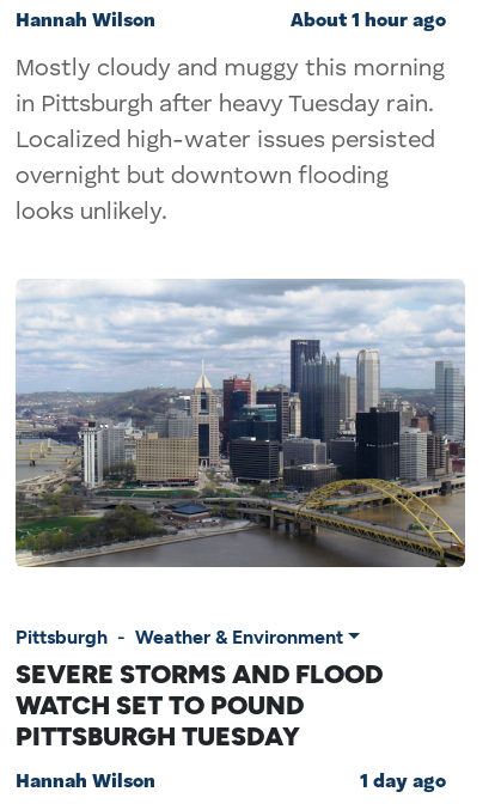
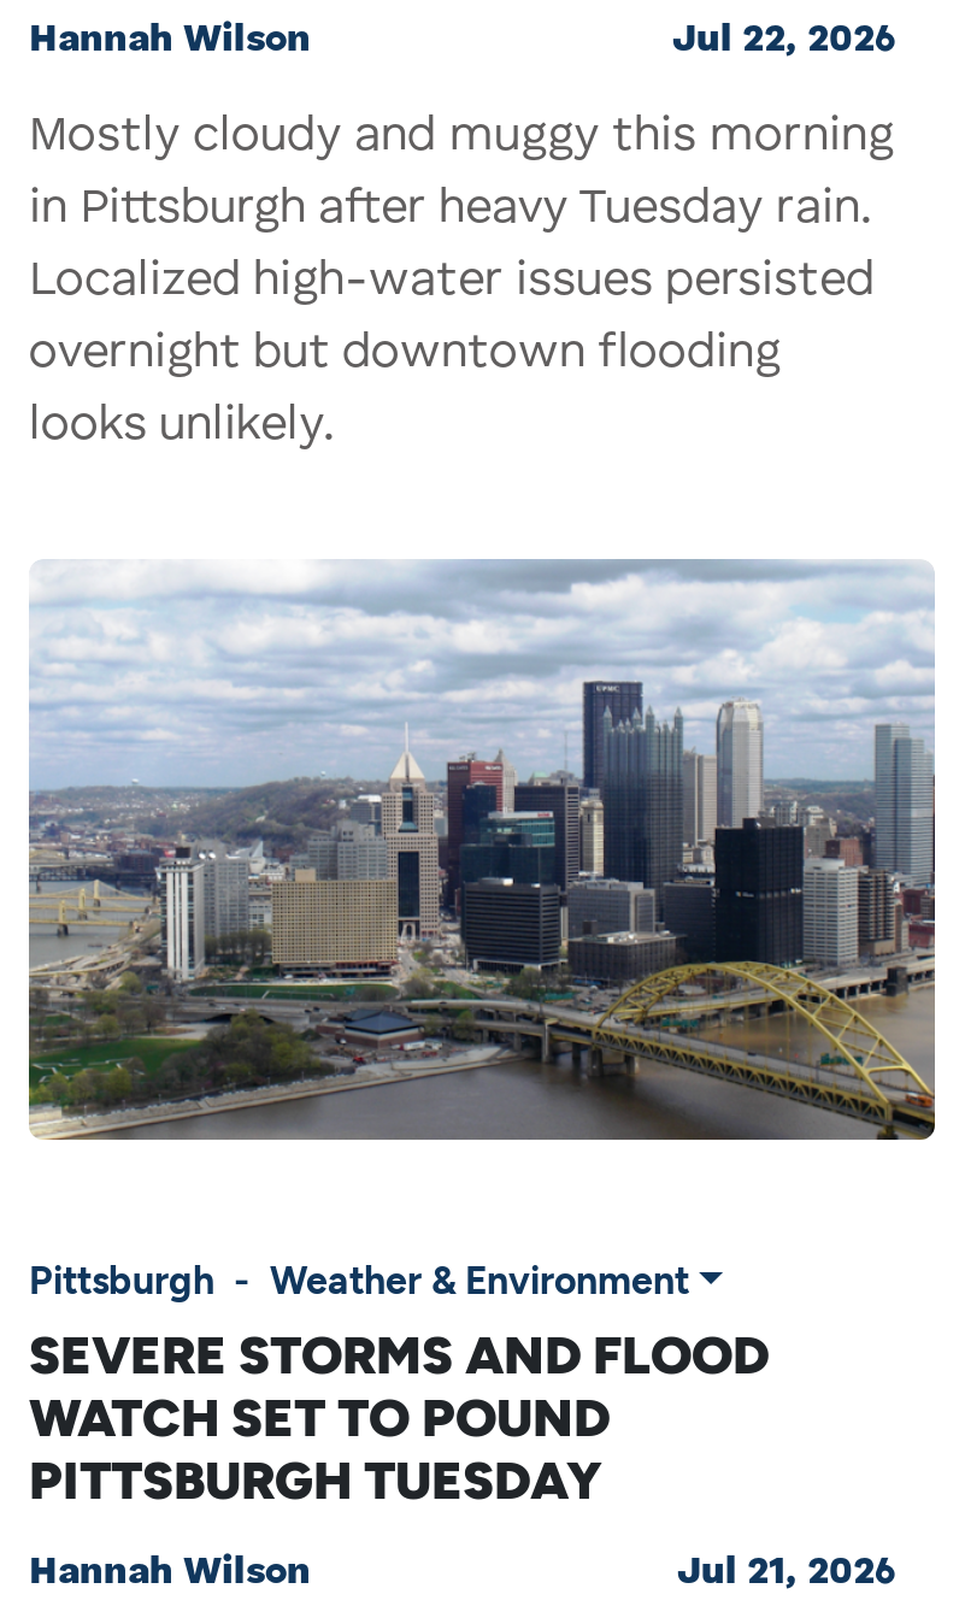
[291,12,446,32] About 1 hour ago -> [672,23,896,61] Jul 22, 2026
[360,773,446,792] 1 day ago -> [677,1555,896,1593] Jul 21, 2026

